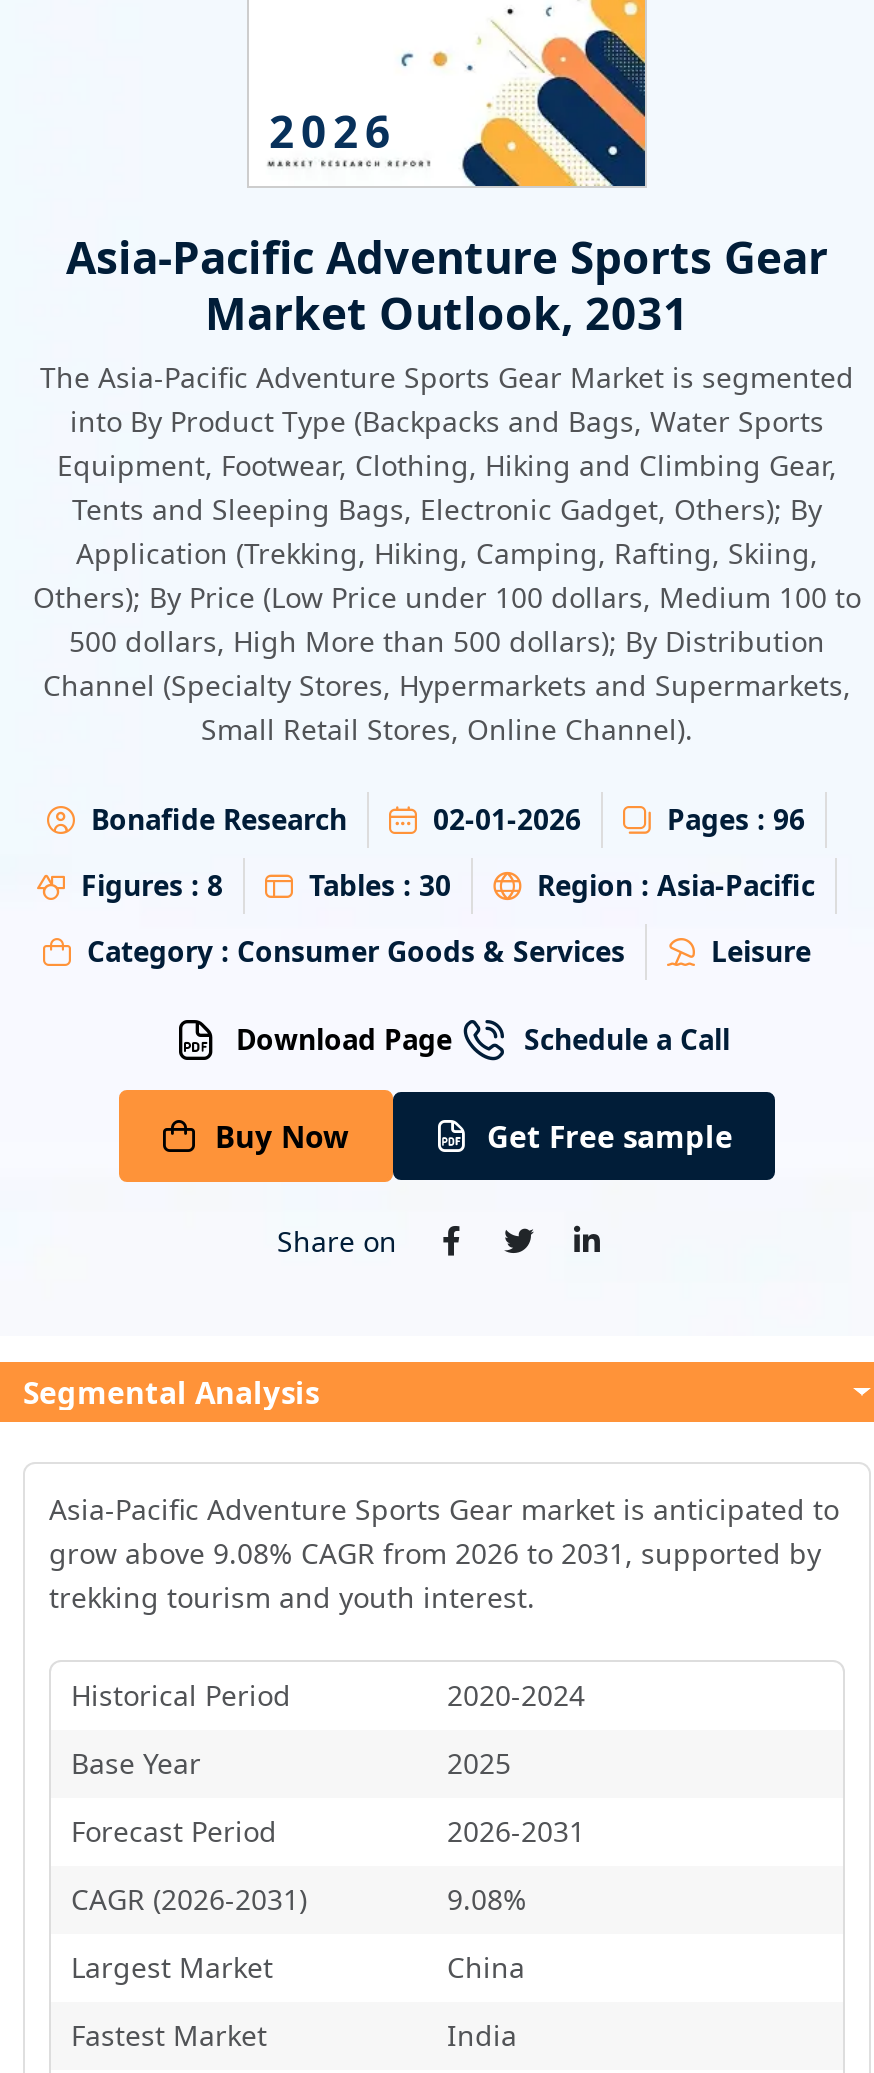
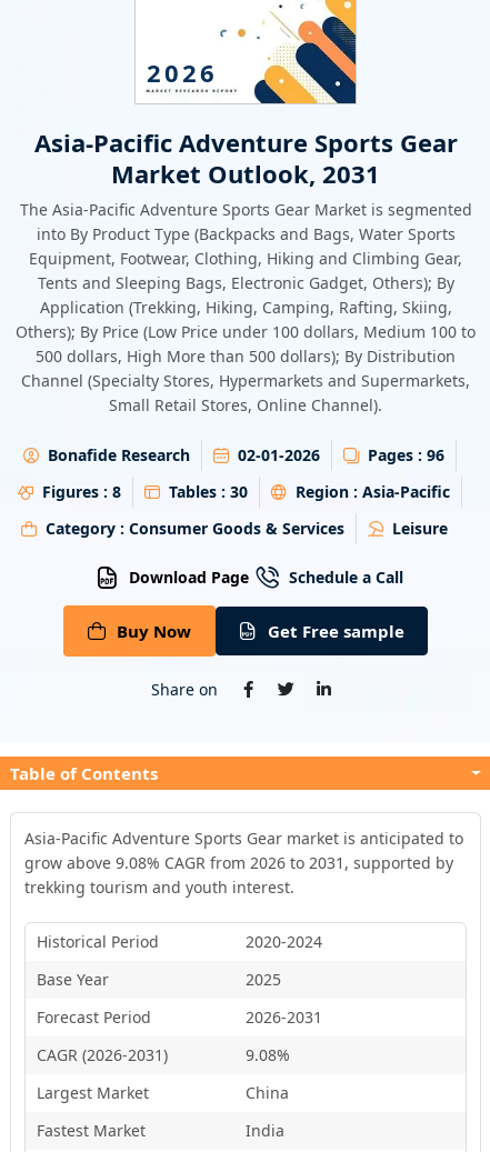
[23,1373,319,1413] Segmental Analysis -> [10,762,158,785] Table of Contents

